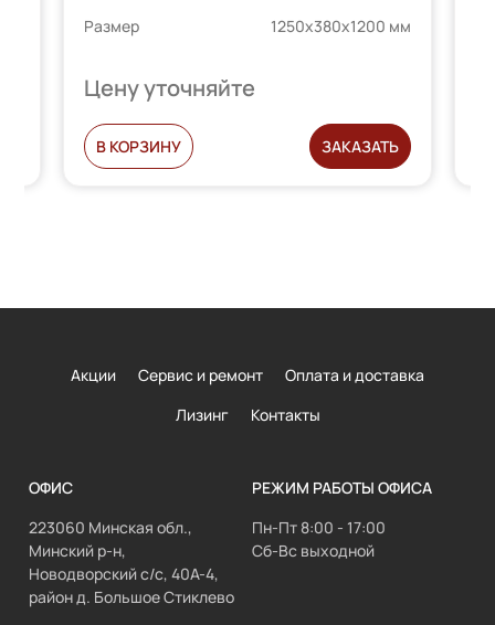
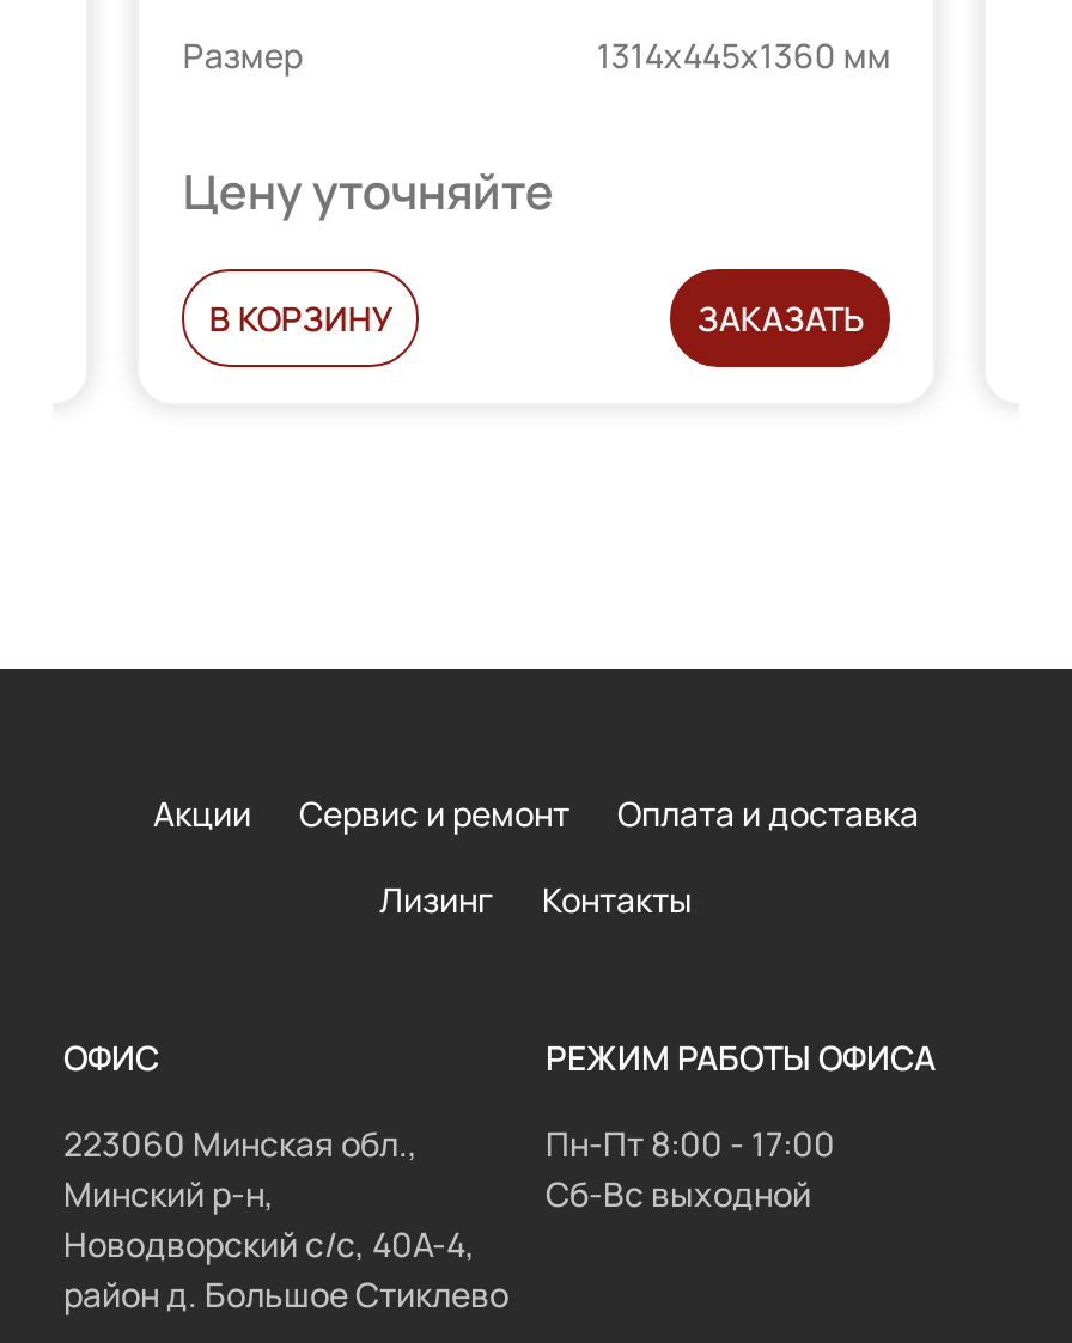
[271,15,411,36] 1250х380х1200 мм -> [597,32,891,77] 1314х445х1360 мм

